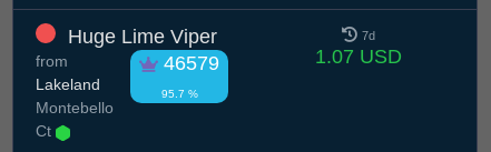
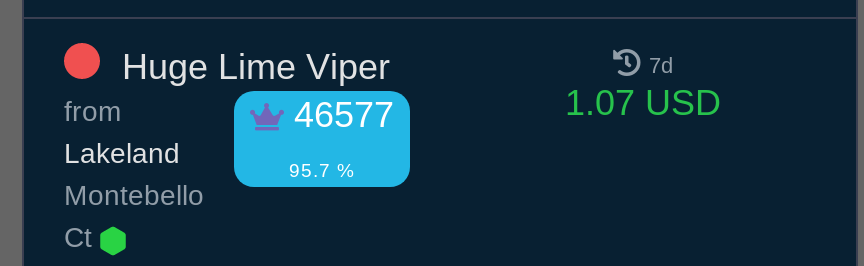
[158,53,219,75] 46579 -> [284,96,394,136] 46577

